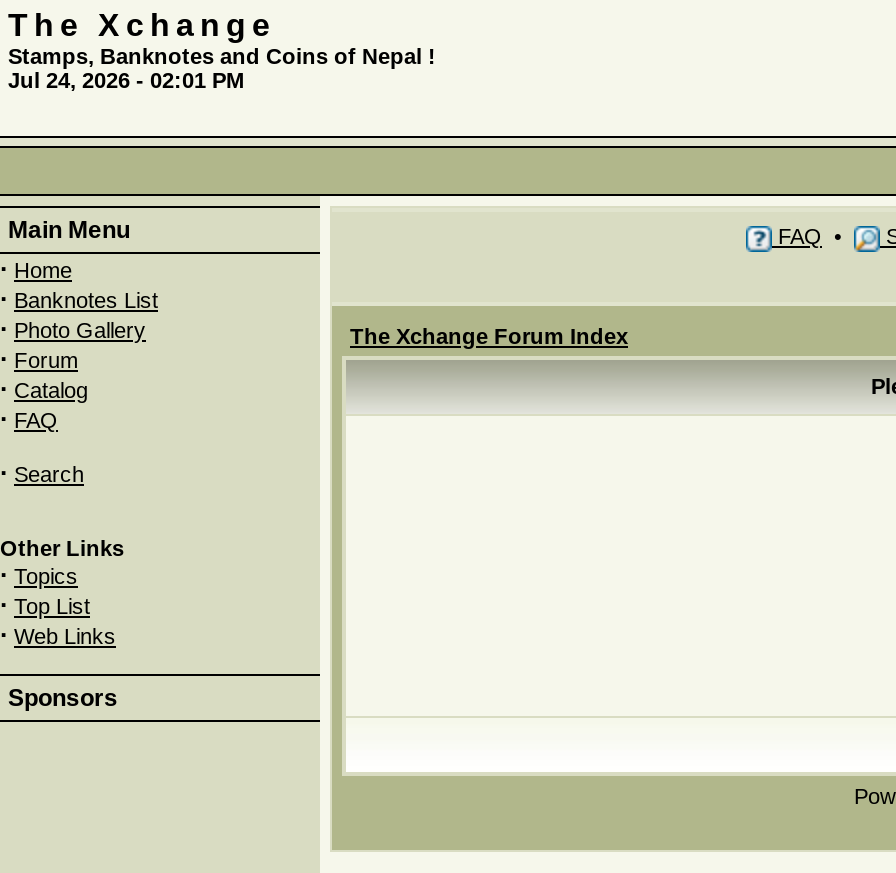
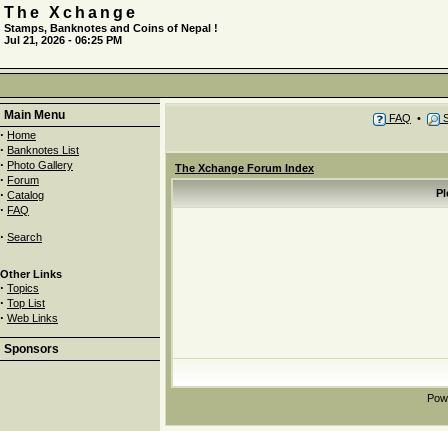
[8,68,244,92] Jul 24, 2026 - 02:01 PM -> [4,34,122,46] Jul 21, 2026 - 06:25 PM

